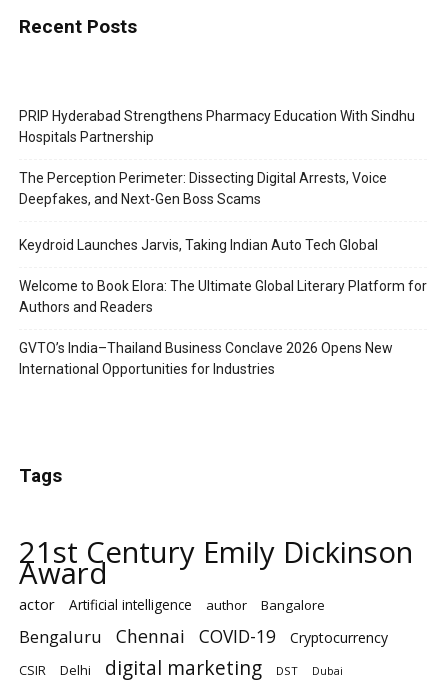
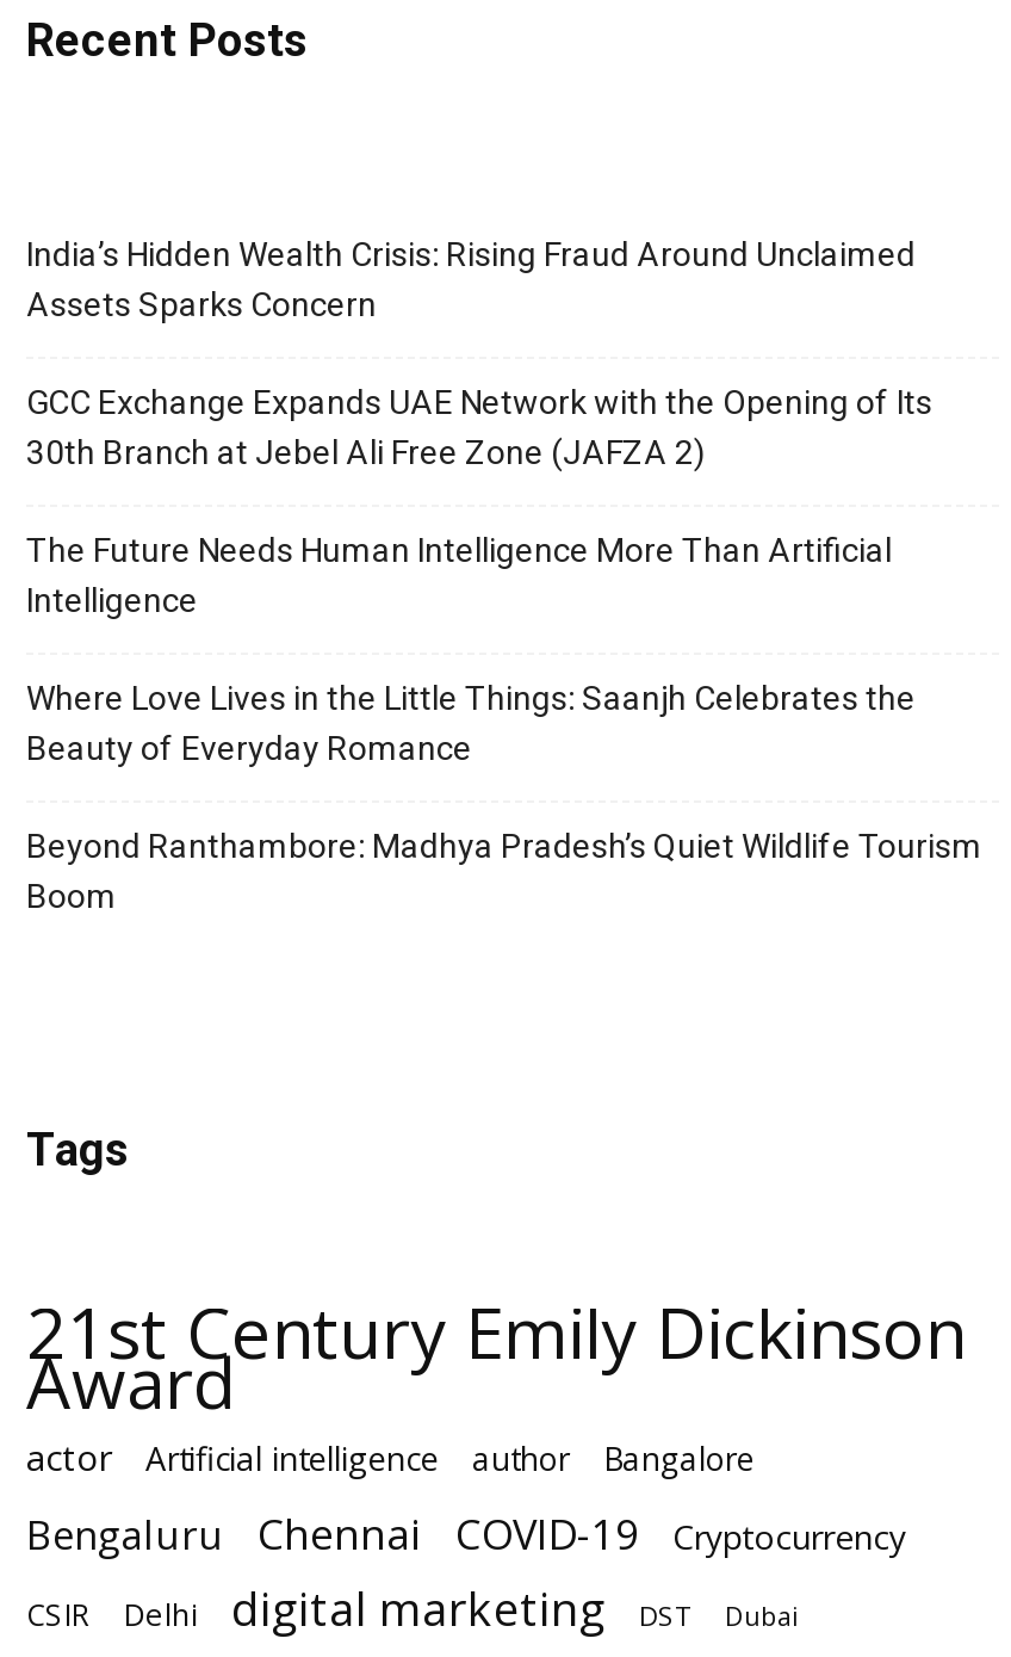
[19,108,415,145] PRIP Hyderabad Strengthens Pharmacy Education With Sindhu | Hospitals Partnership -> [26,235,916,323] India’s Hidden Wealth Crisis: Rising Fraud Around Unclaimed | Assets Sparks Concern
[19,170,387,207] The Perception Perimeter: Dissecting Digital Arrests, Voice | Deepfakes, and Next-Gen Boss Scams -> [26,383,932,471] GCC Exchange Expands UAE Network with the Opening of Its | 30th Branch at Jebel Ali Free Zone (JAFZA 2)
[19,237,378,253] Keydroid Launches Jarvis, Taking Indian Auto Tech Global -> [26,531,892,619] The Future Needs Human Intelligence More Than Artificial | Intelligence
[19,278,427,315] Welcome to Book Elora: The Ultimate Global Literary Platform for | Authors and Readers -> [26,679,916,767] Where Love Lives in the Little Things: Saanjh Celebrates the | Beauty of Everyday Romance
[19,340,393,377] GVTO’s India–Thailand Business Conclave 2026 Opens New | International Opportunities for Industries -> [26,826,982,915] Beyond Ranthambore: Madhya Pradesh’s Quiet Wildlife Tourism | Boom

